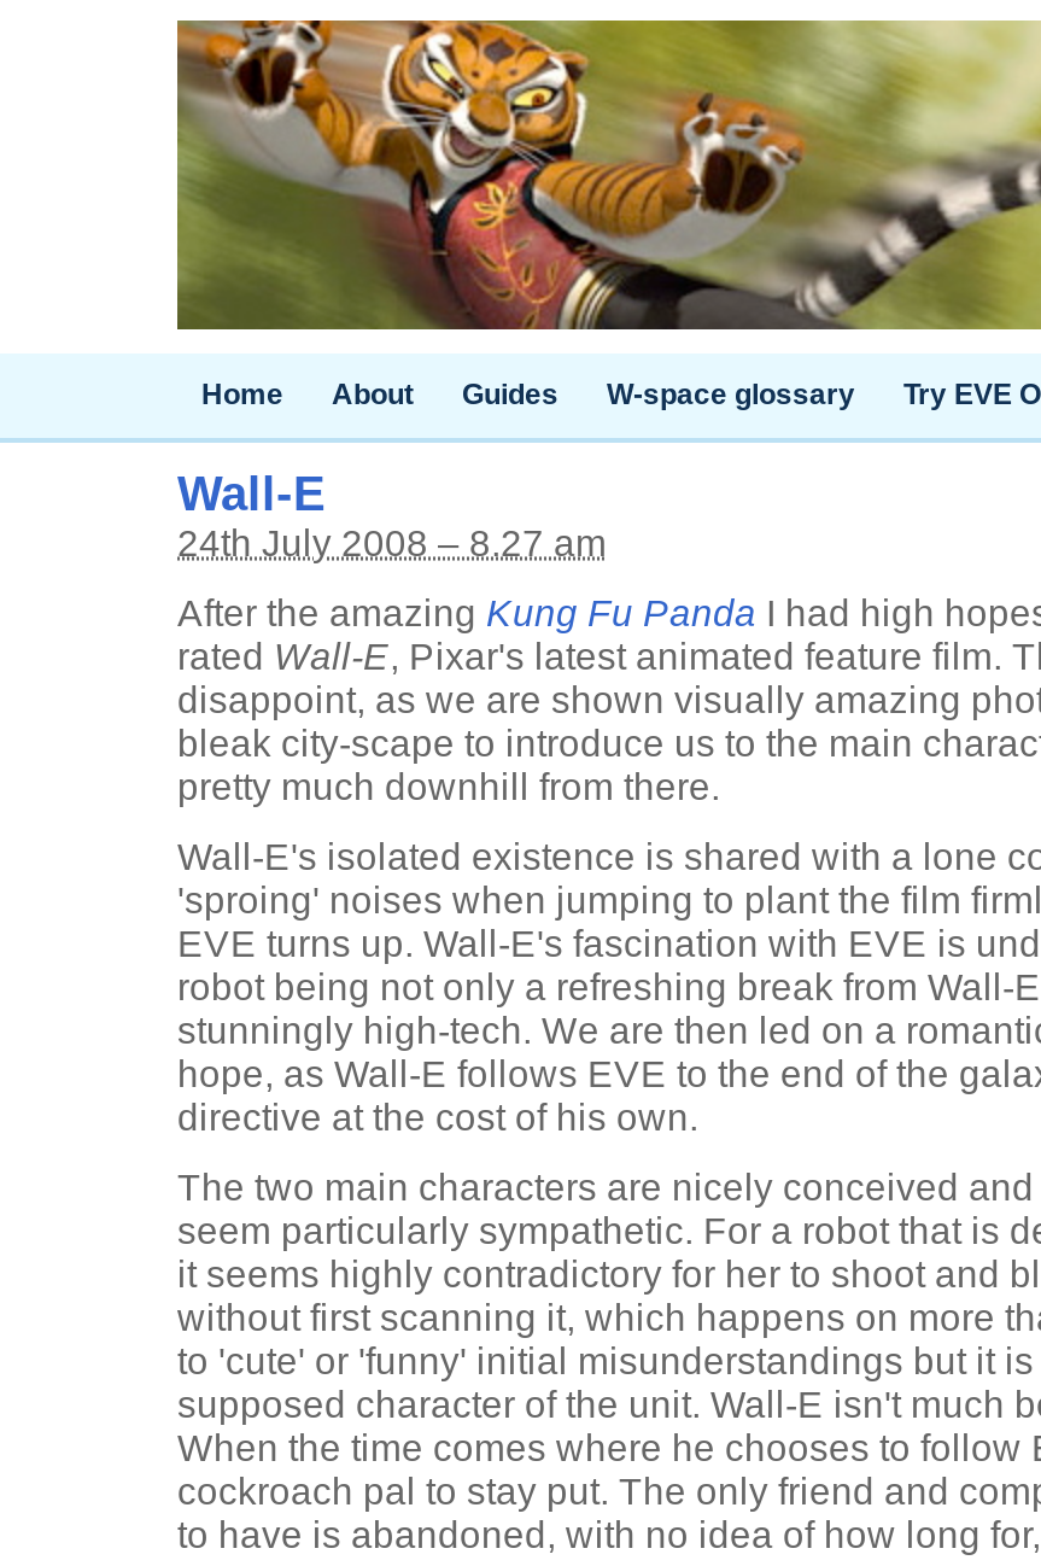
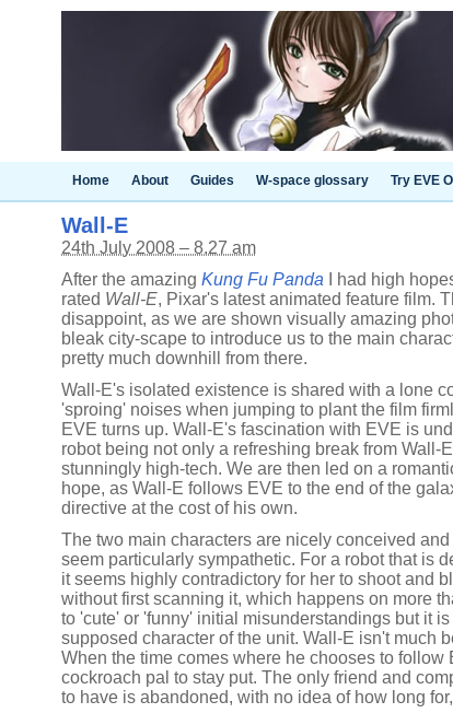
[175,18,1034,332] [image] -> [60,10,450,152] [image]

